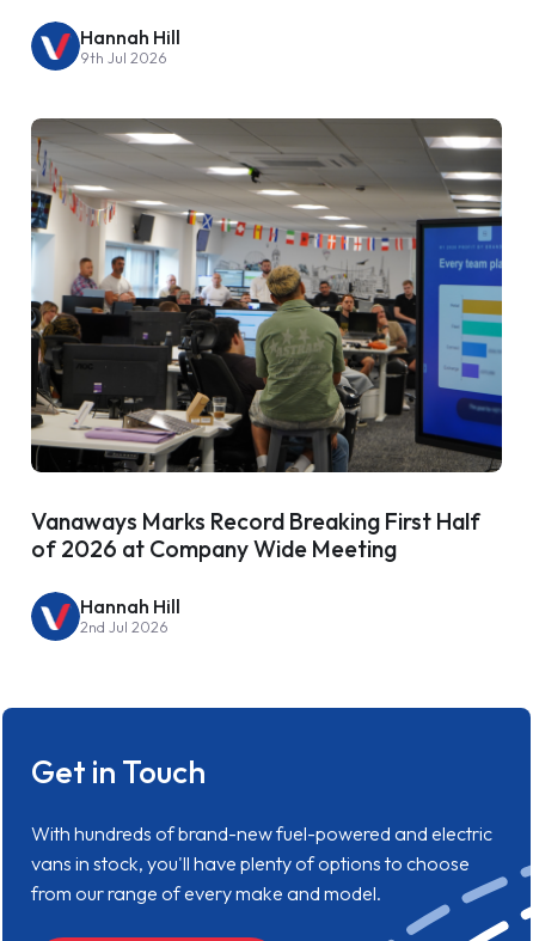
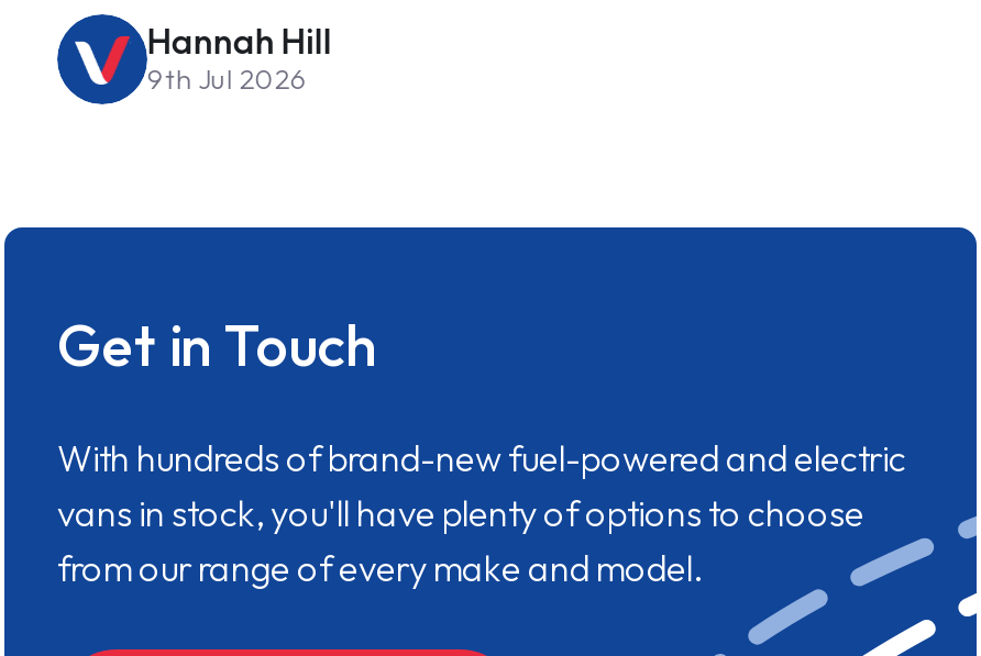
[30,117,503,637] [image] | Vanaways Marks Record Breaking First Half | of 2026 at Company Wide Meeting | Hannah Hill | 2nd Jul 2026 -> none

